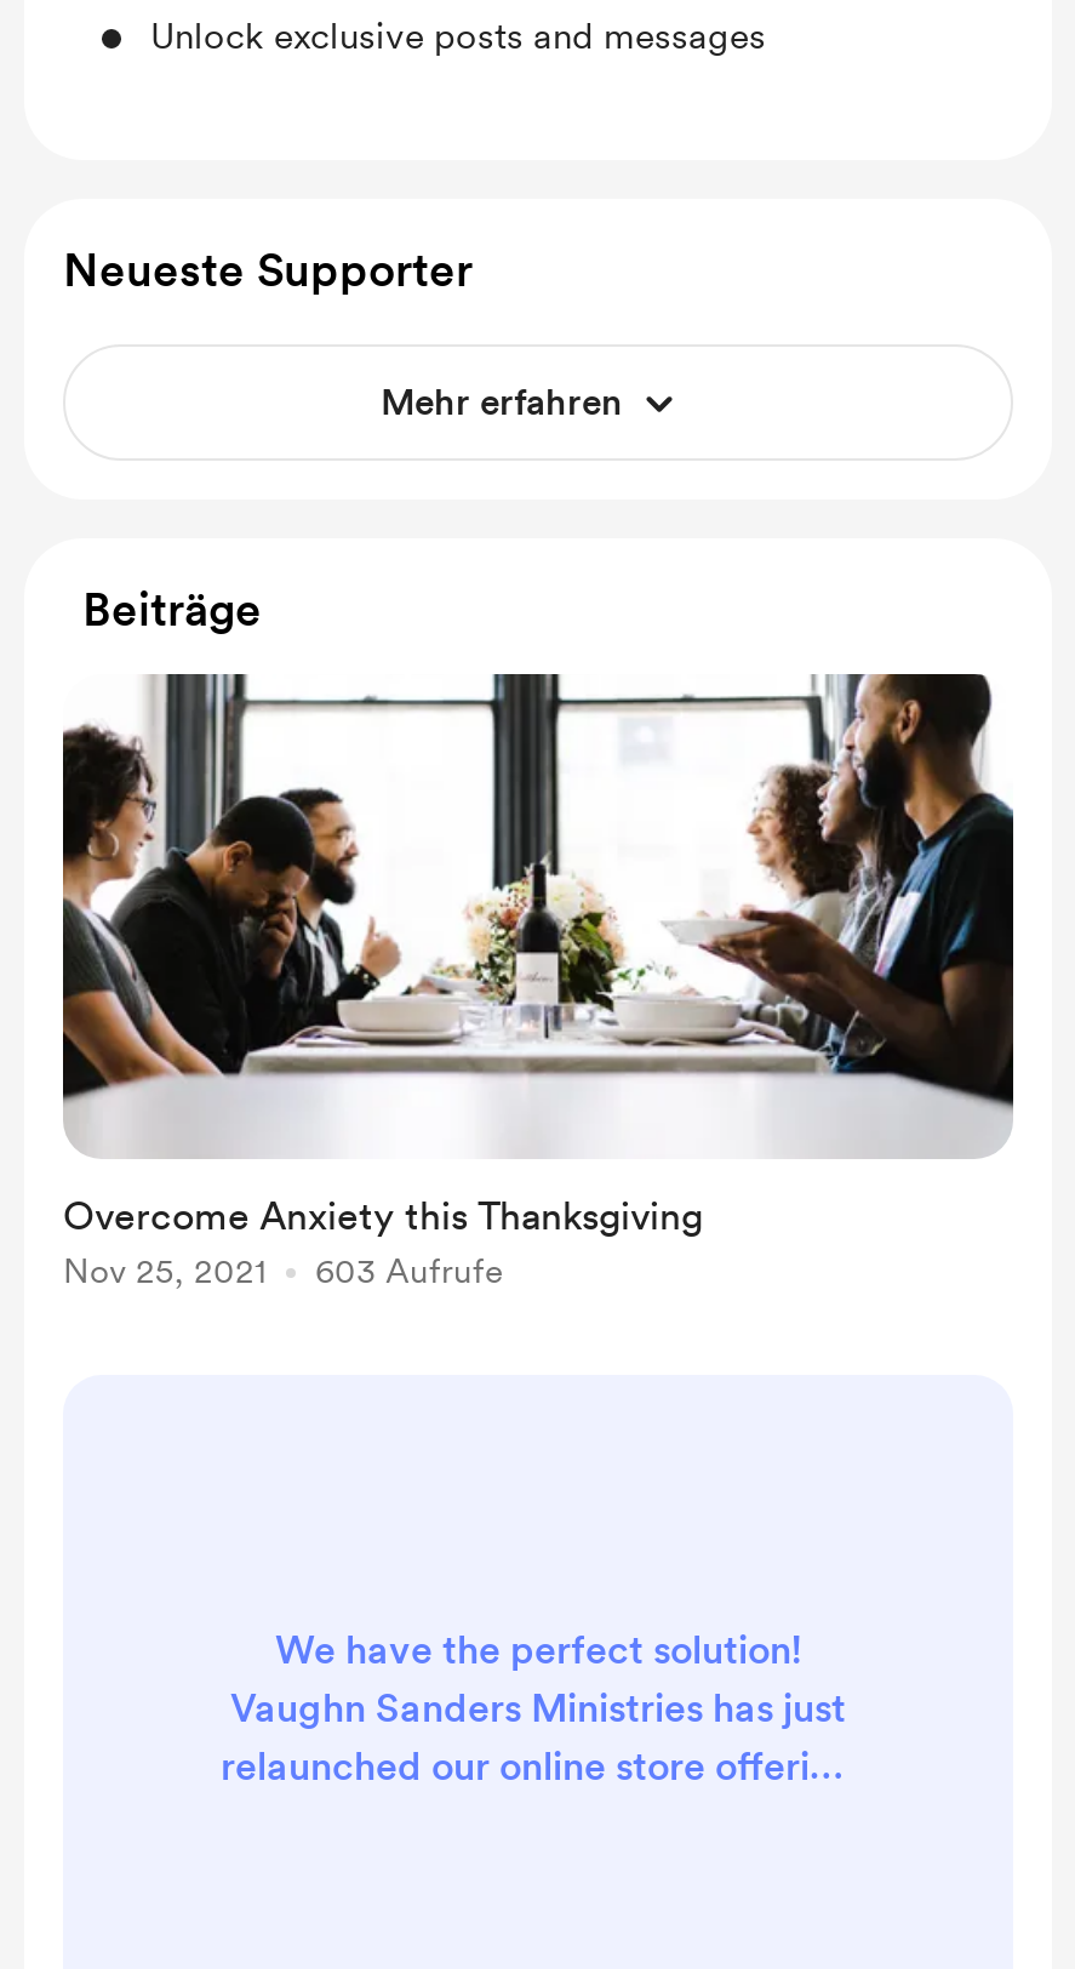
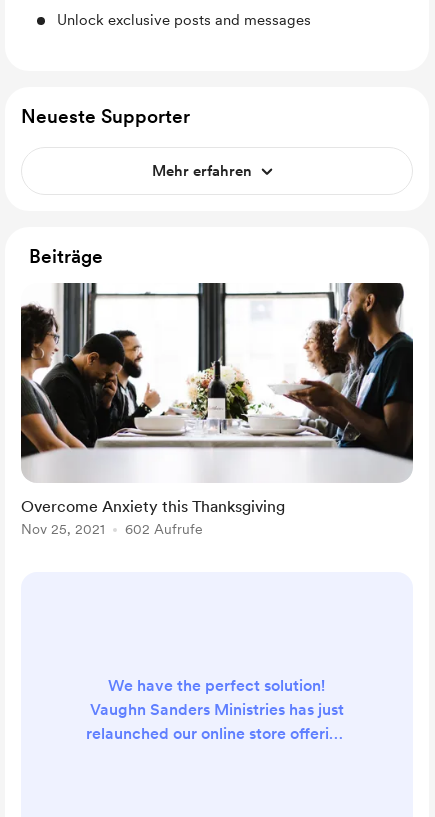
[63,1251,504,1290] Nov 25, 2021 603 Aufrufe -> [21,521,203,537] Nov 25, 2021 602 Aufrufe

